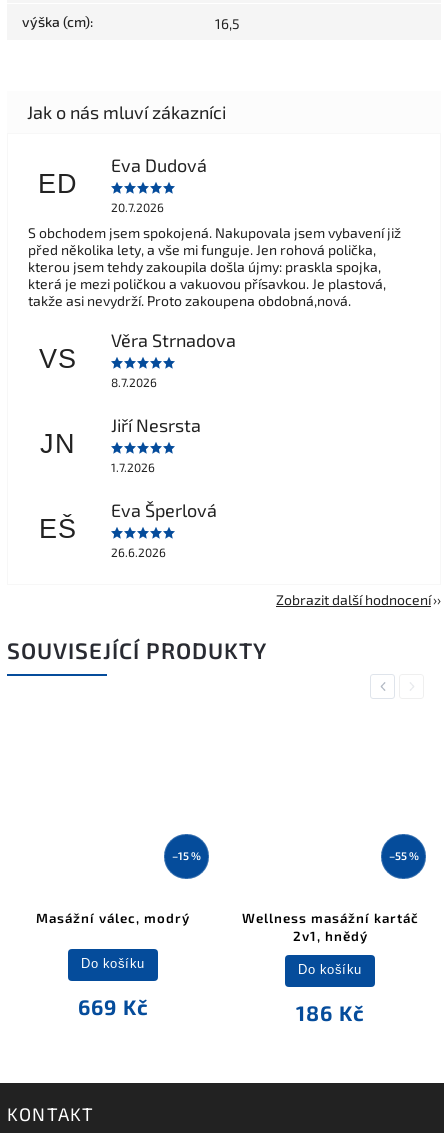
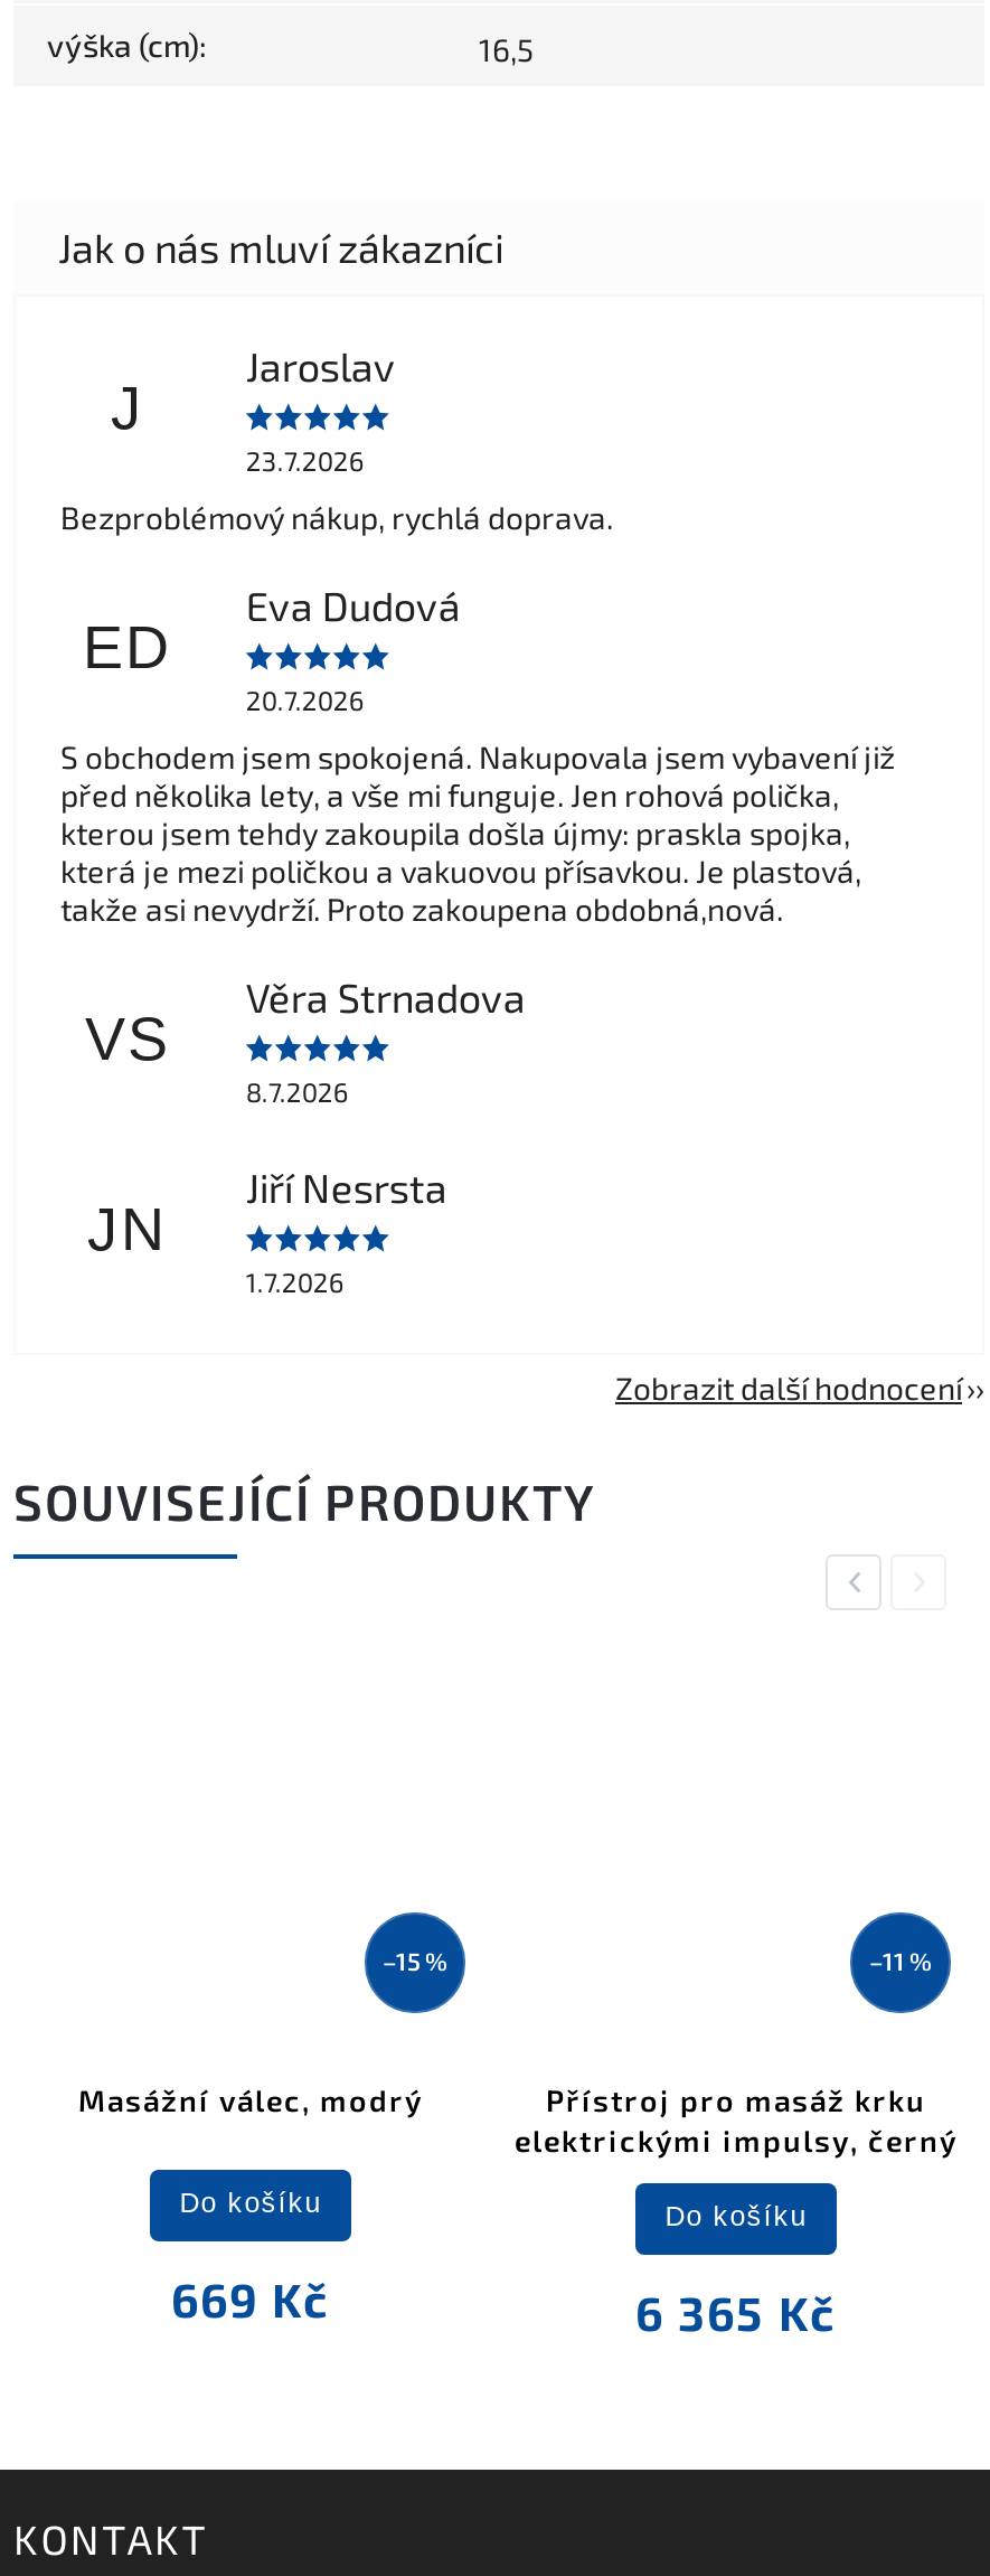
none -> [60,341,613,536] Jaroslav | 23.7.2026 | Bezproblémový nákup, rychlá doprava.
none -> [111,375,144,442] J
moved [28,154,401,474] -> [60,580,895,1297]: ED | Eva Dudová | 20.7.2026 | ... | Jiří Nesrsta | 1.7.2026
[111,499,217,559] Eva Šperlová | 26.6.2026 -> none
[39,514,77,544] EŠ -> none
[388,849,418,862] –55 % -> [869,1946,932,1975] –11 %
[241,910,418,944] Wellness masážní kartáč | 2v1, hnědý -> [515,2082,958,2158] Přístroj pro masáž krku | elektrickými impulsy, černý
[295,1000,364,1025] 186 Kč -> [635,2283,837,2339] 6 365 Kč

